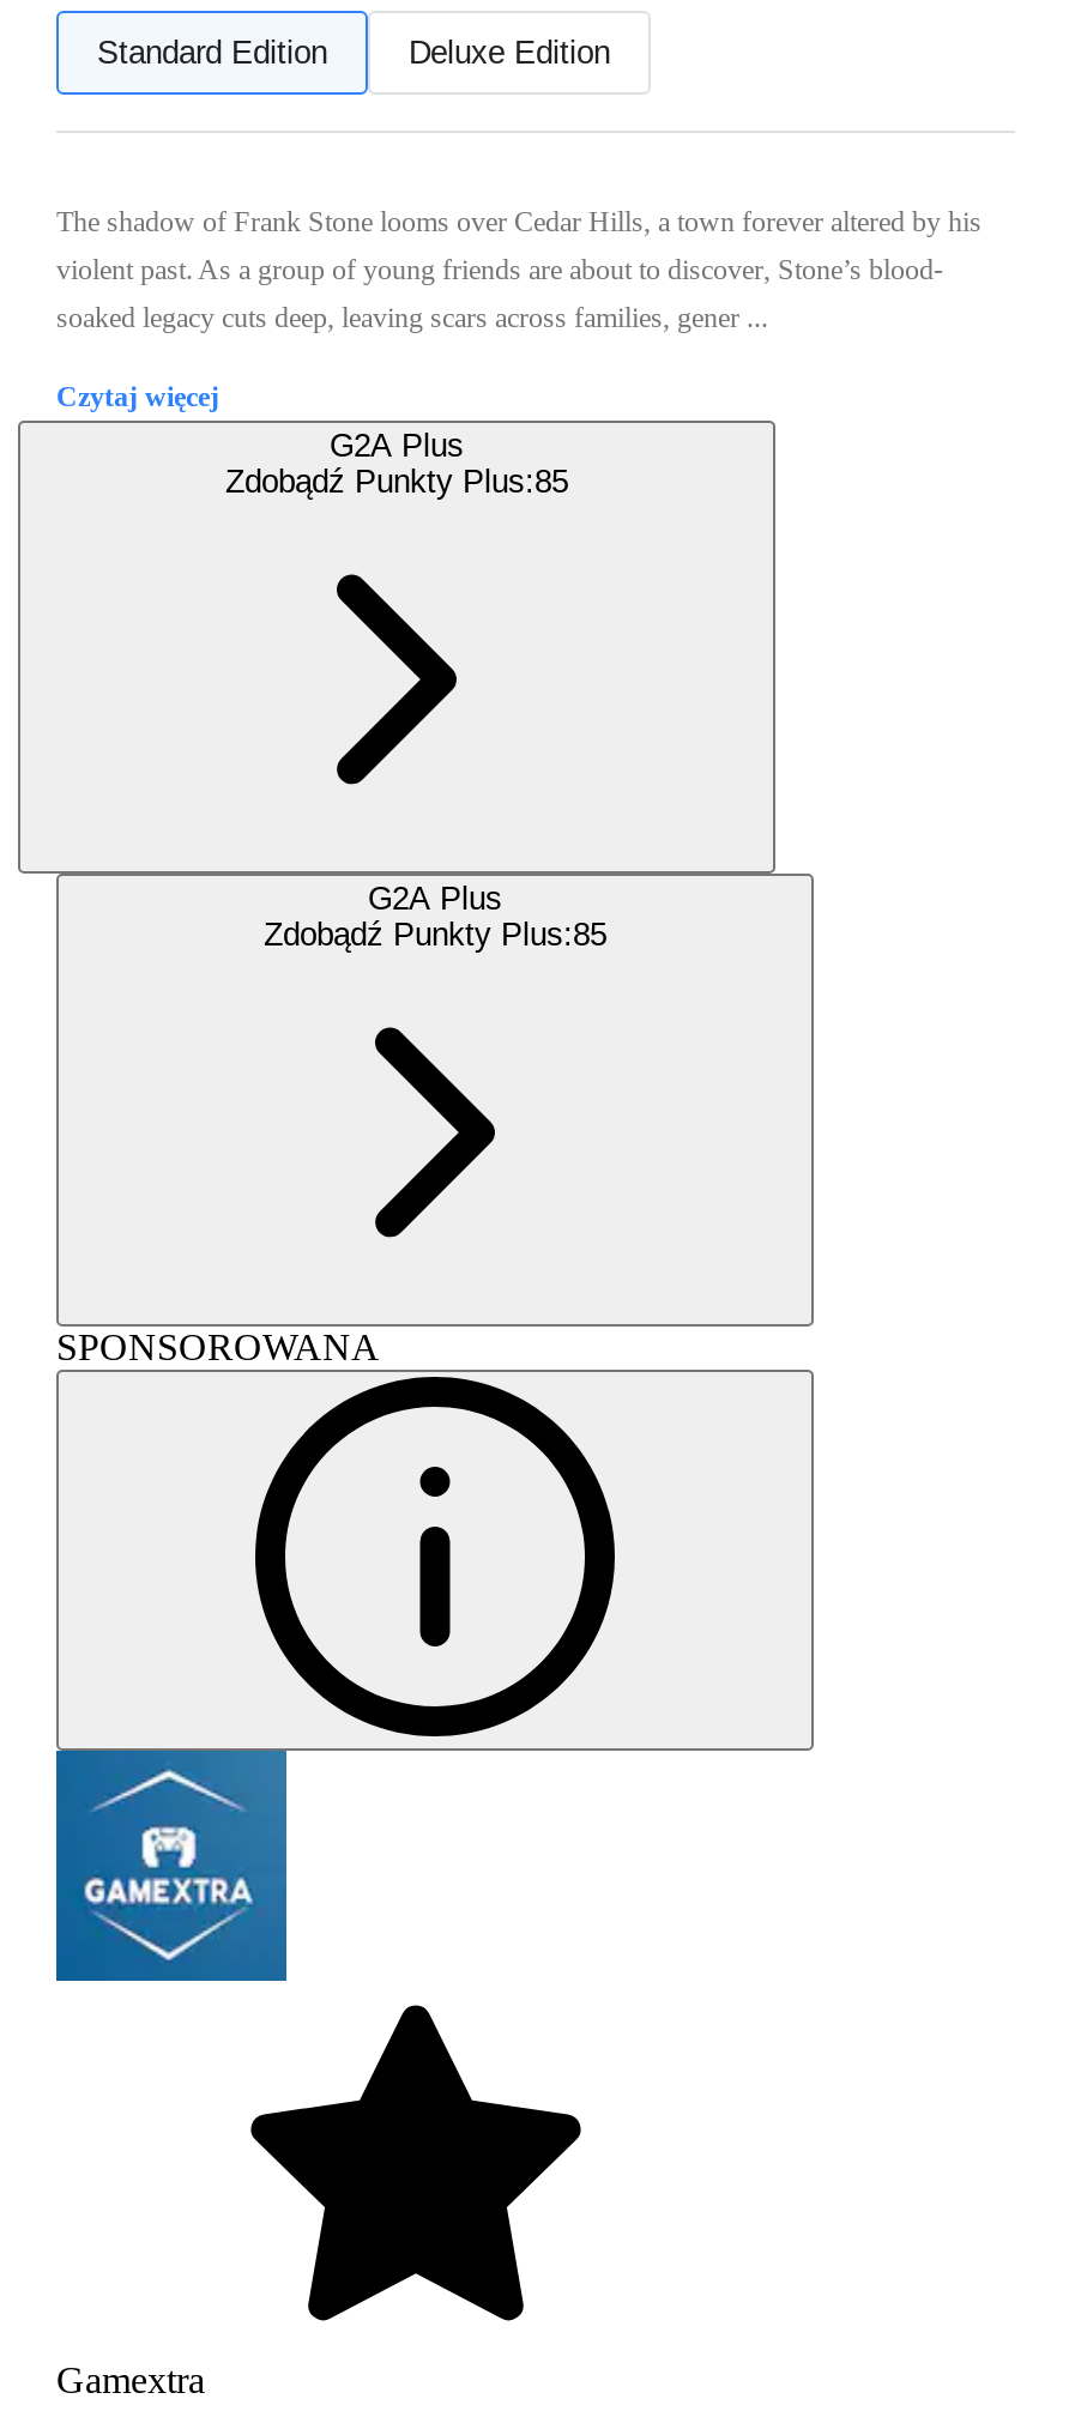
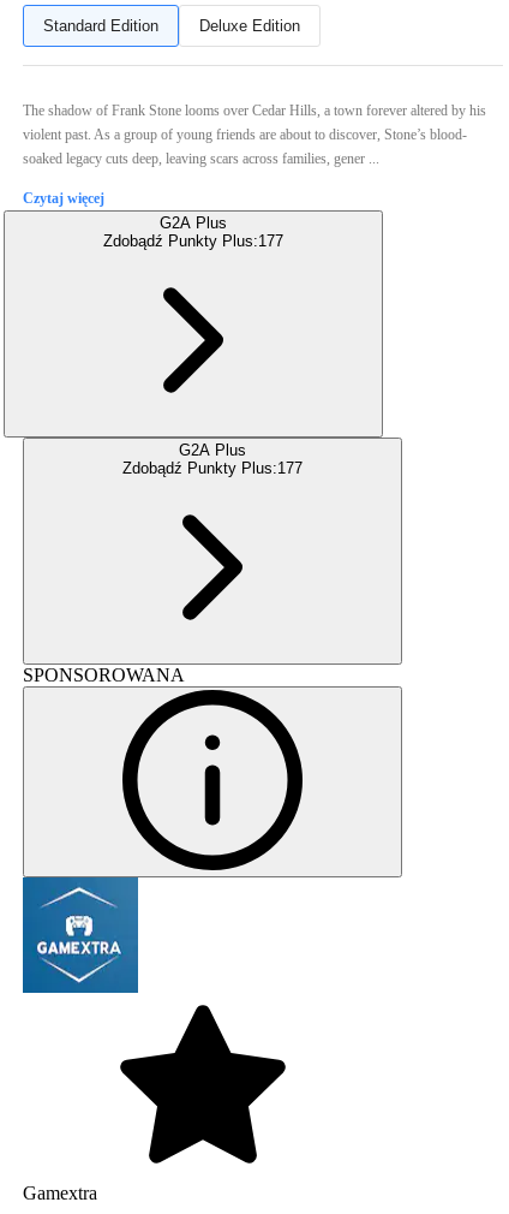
[225,463,568,499] Zdobądź Punkty Plus:85 -> [103,232,283,250] Zdobądź Punkty Plus:177
[264,916,606,952] Zdobądź Punkty Plus:85 -> [122,459,303,477] Zdobądź Punkty Plus:177

